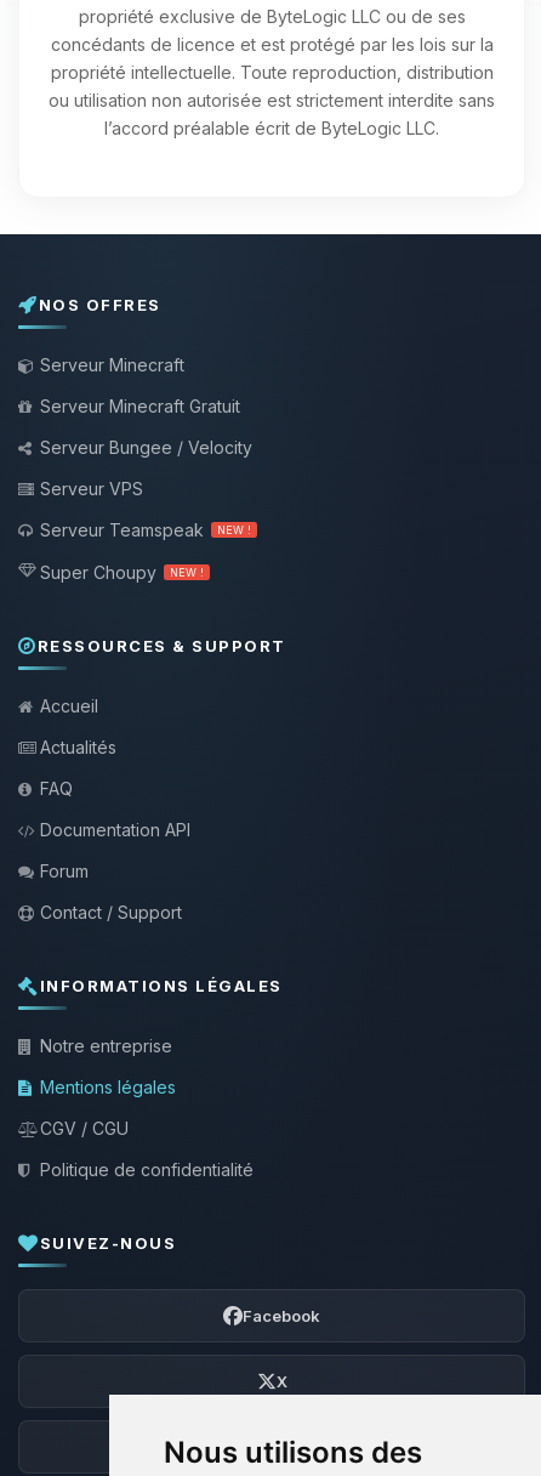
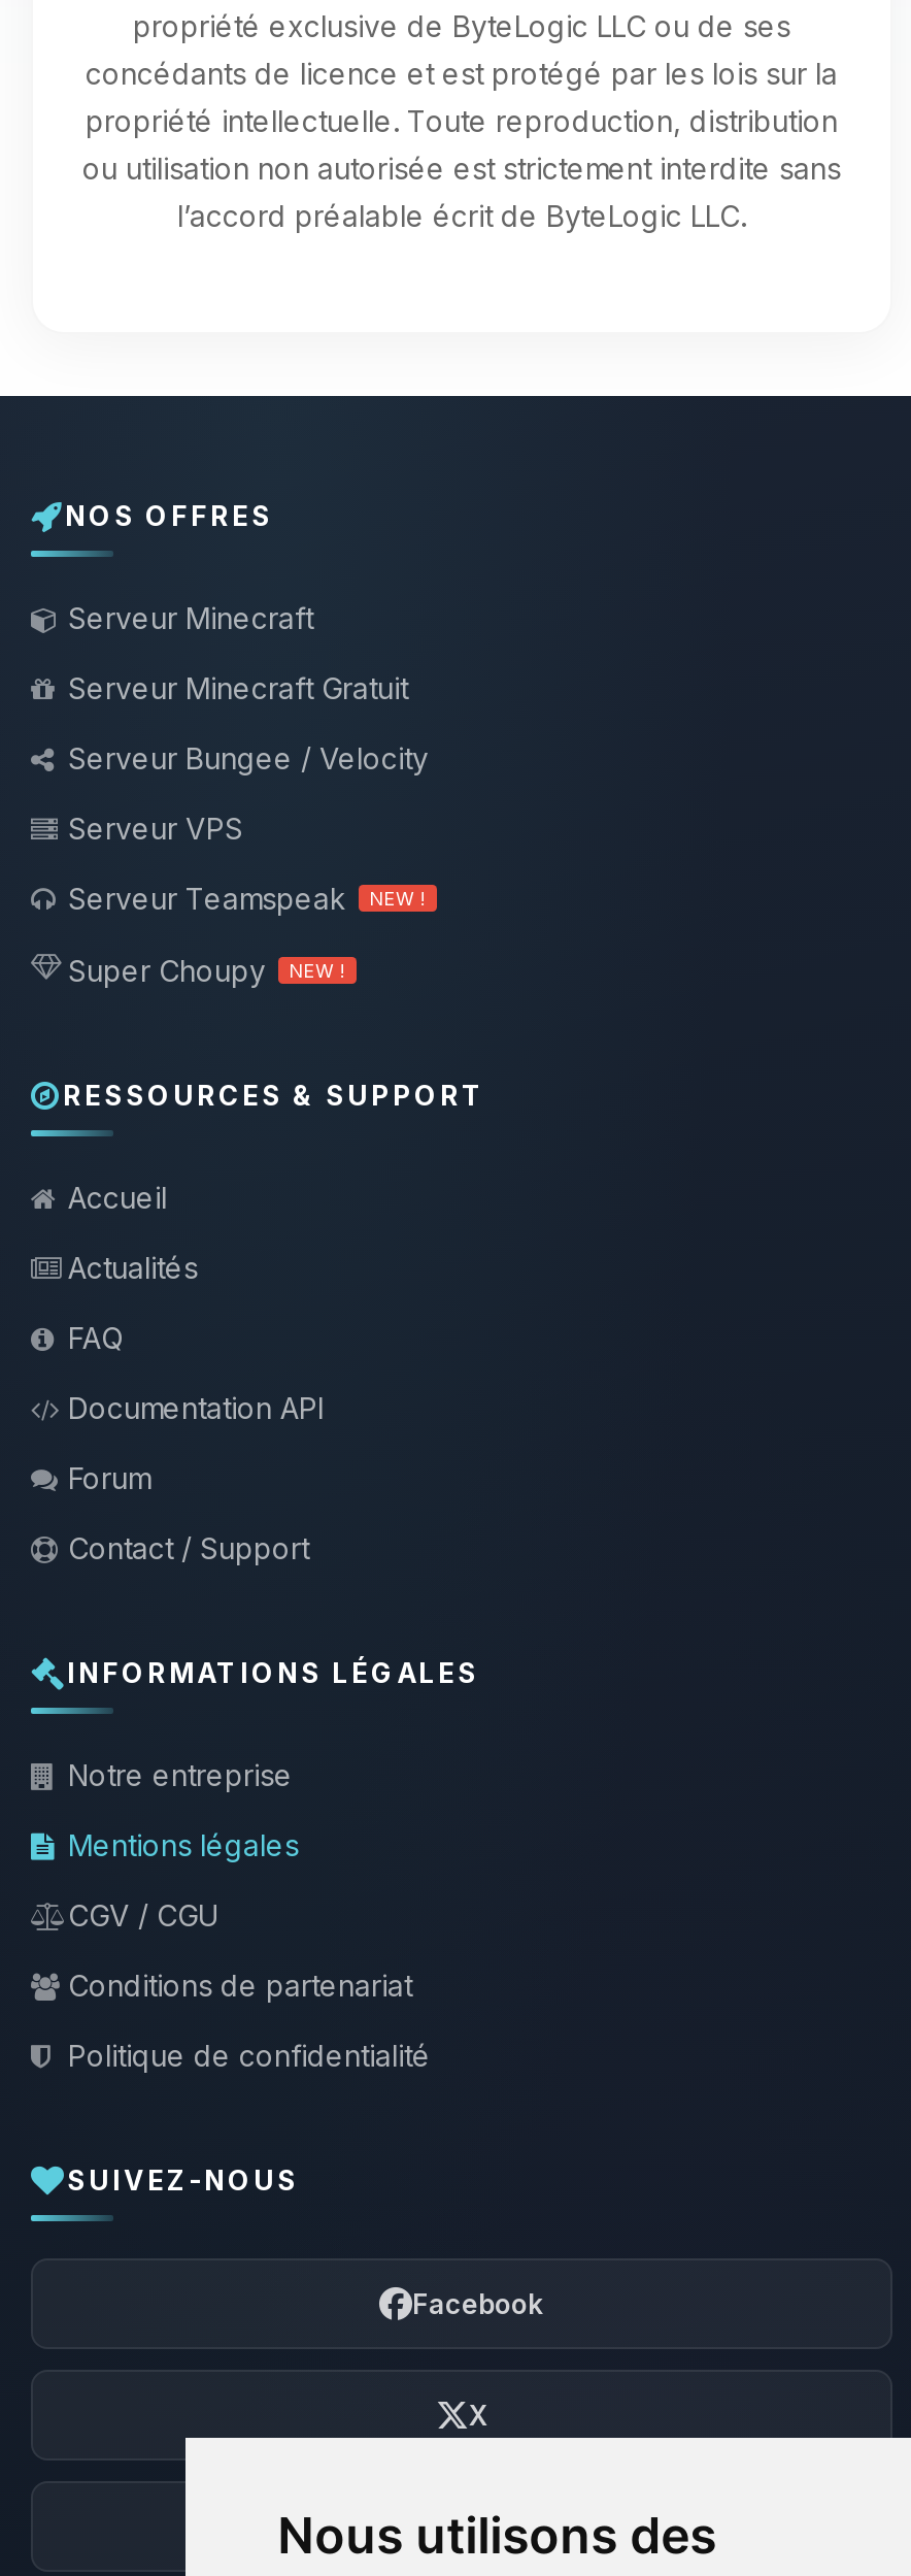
none -> [68,1968,412,2003] Conditions de partenariat

